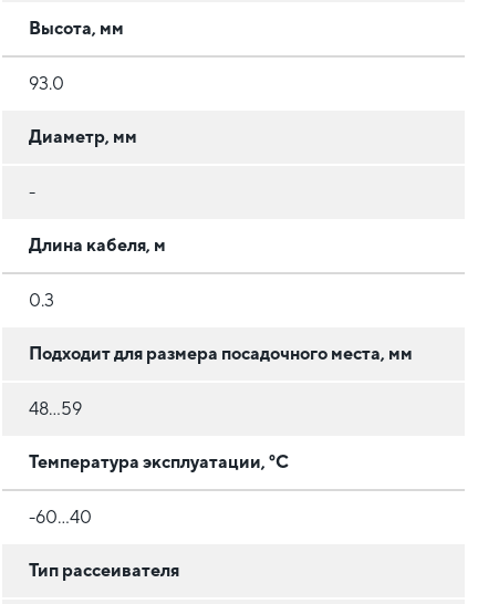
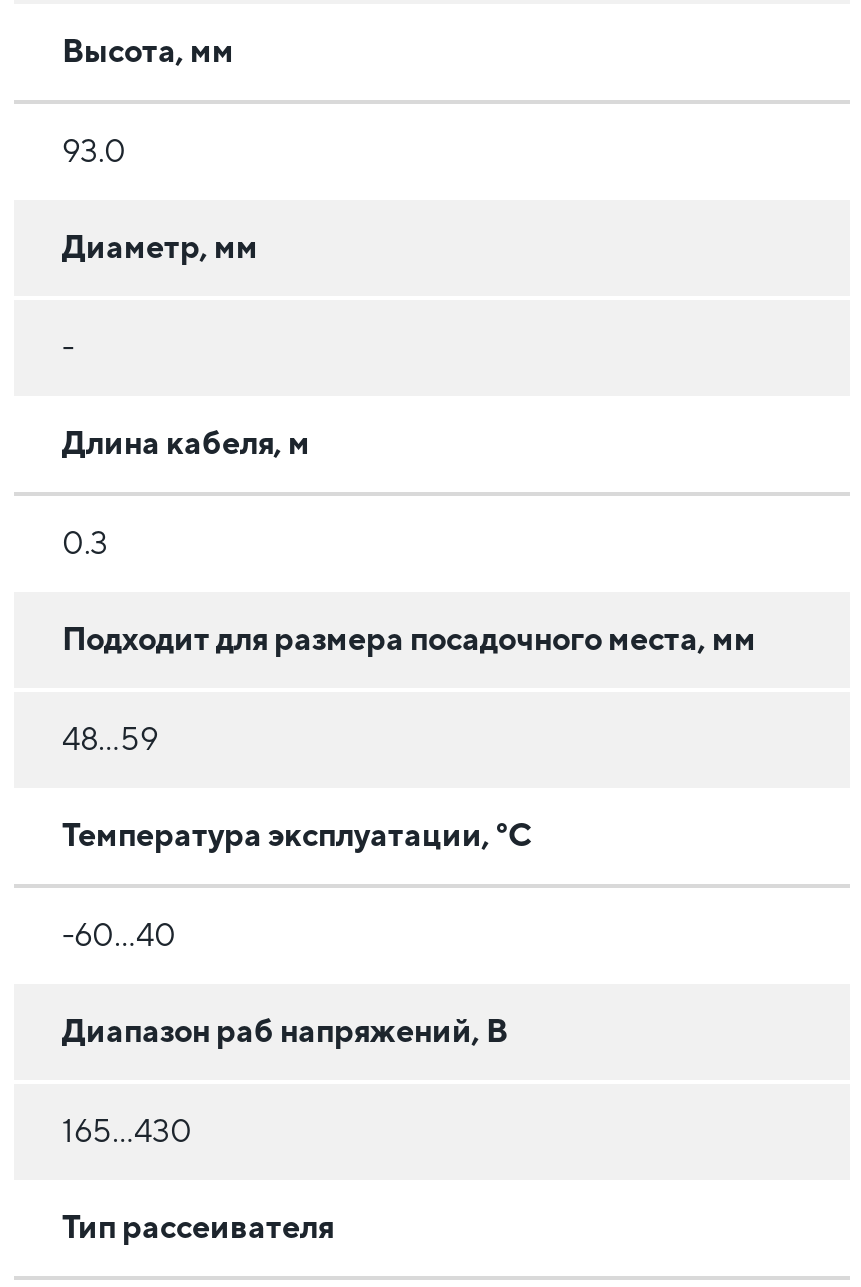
none -> [62,1013,508,1151] Диапазон раб напряжений, В | 165...430

